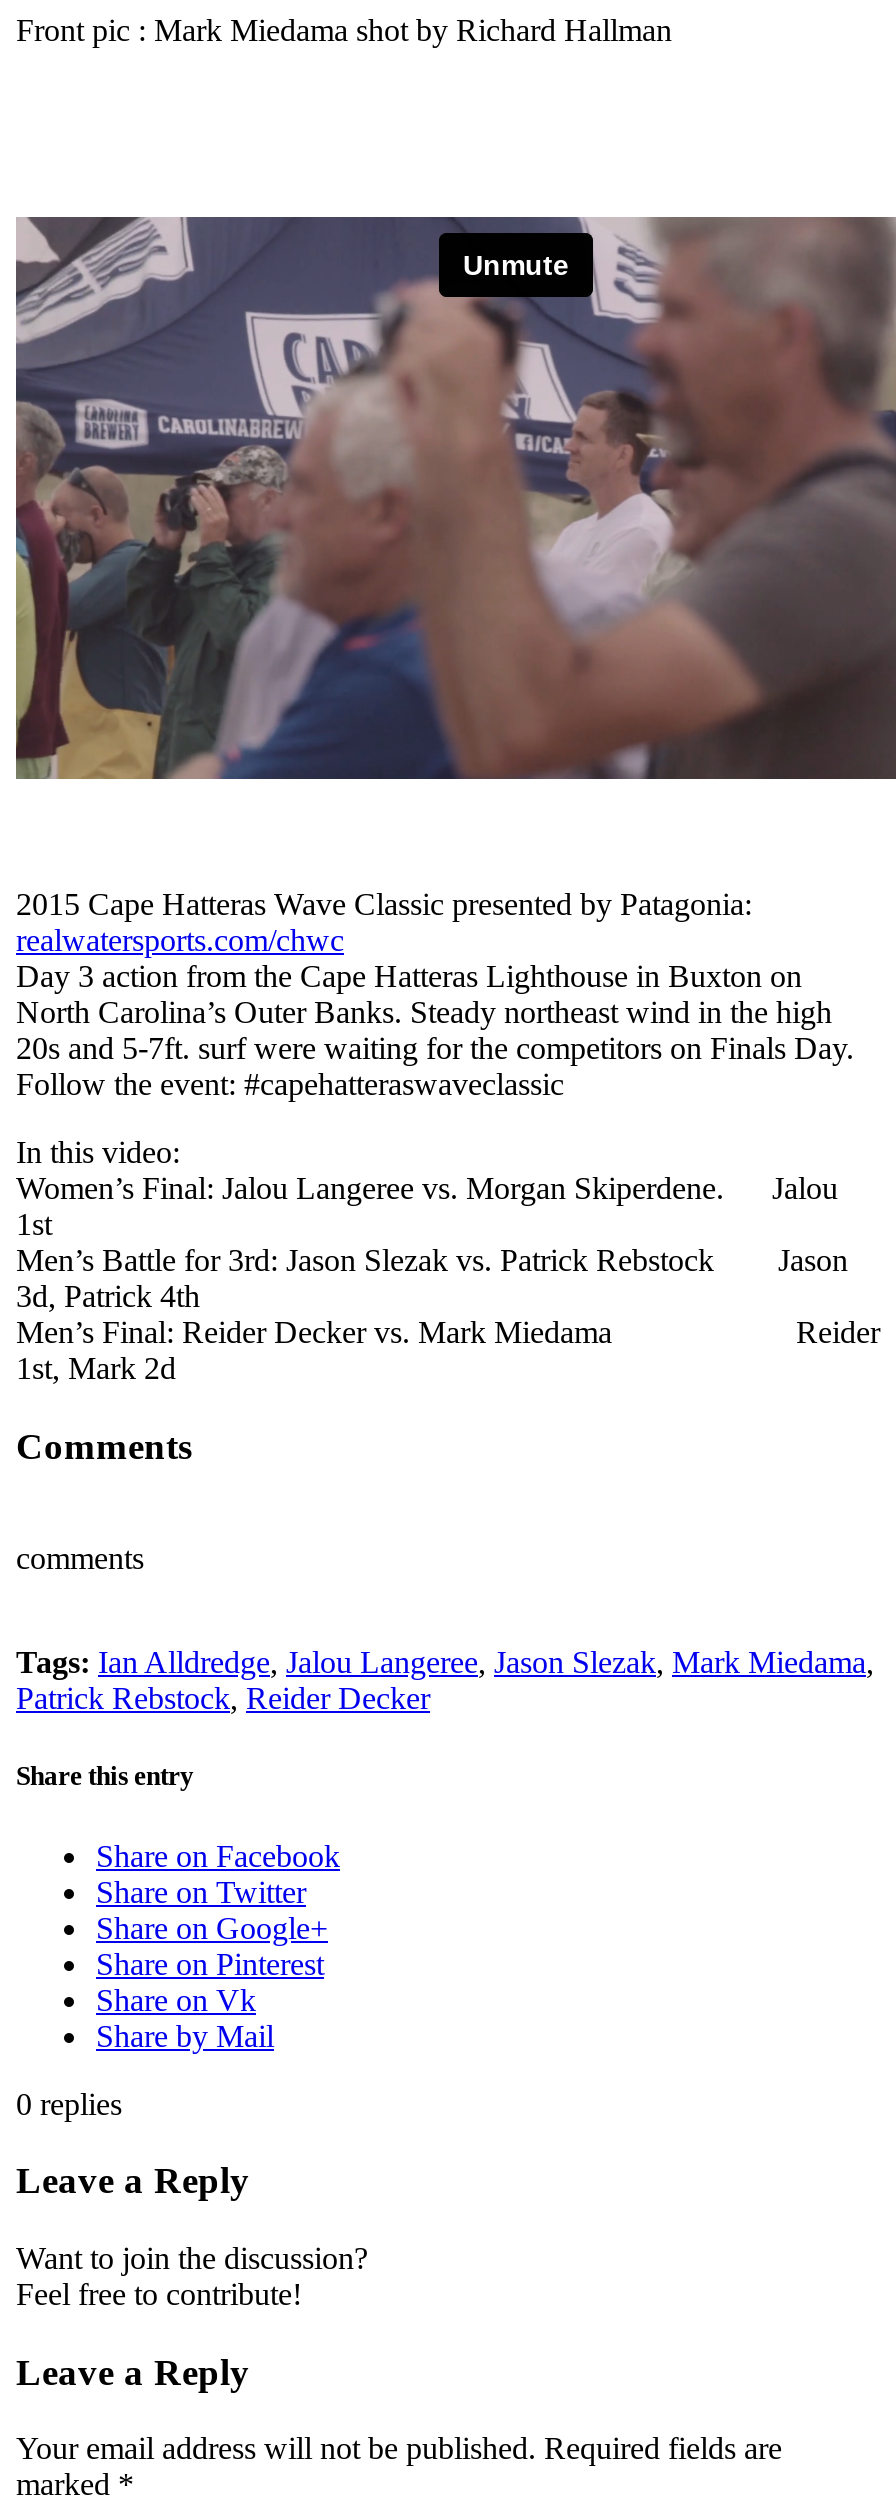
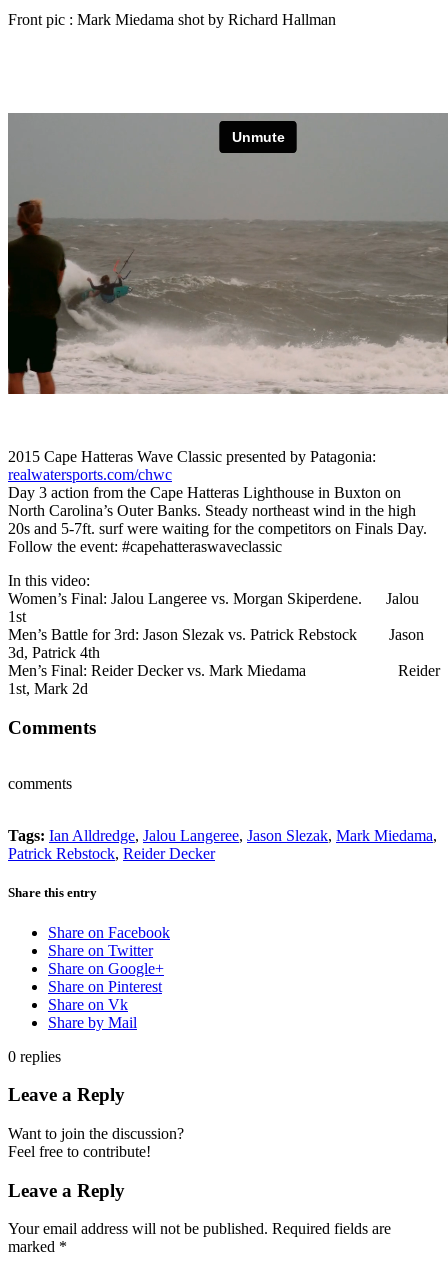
[14,215,890,781] [image] -> [7,113,445,394] [image]

